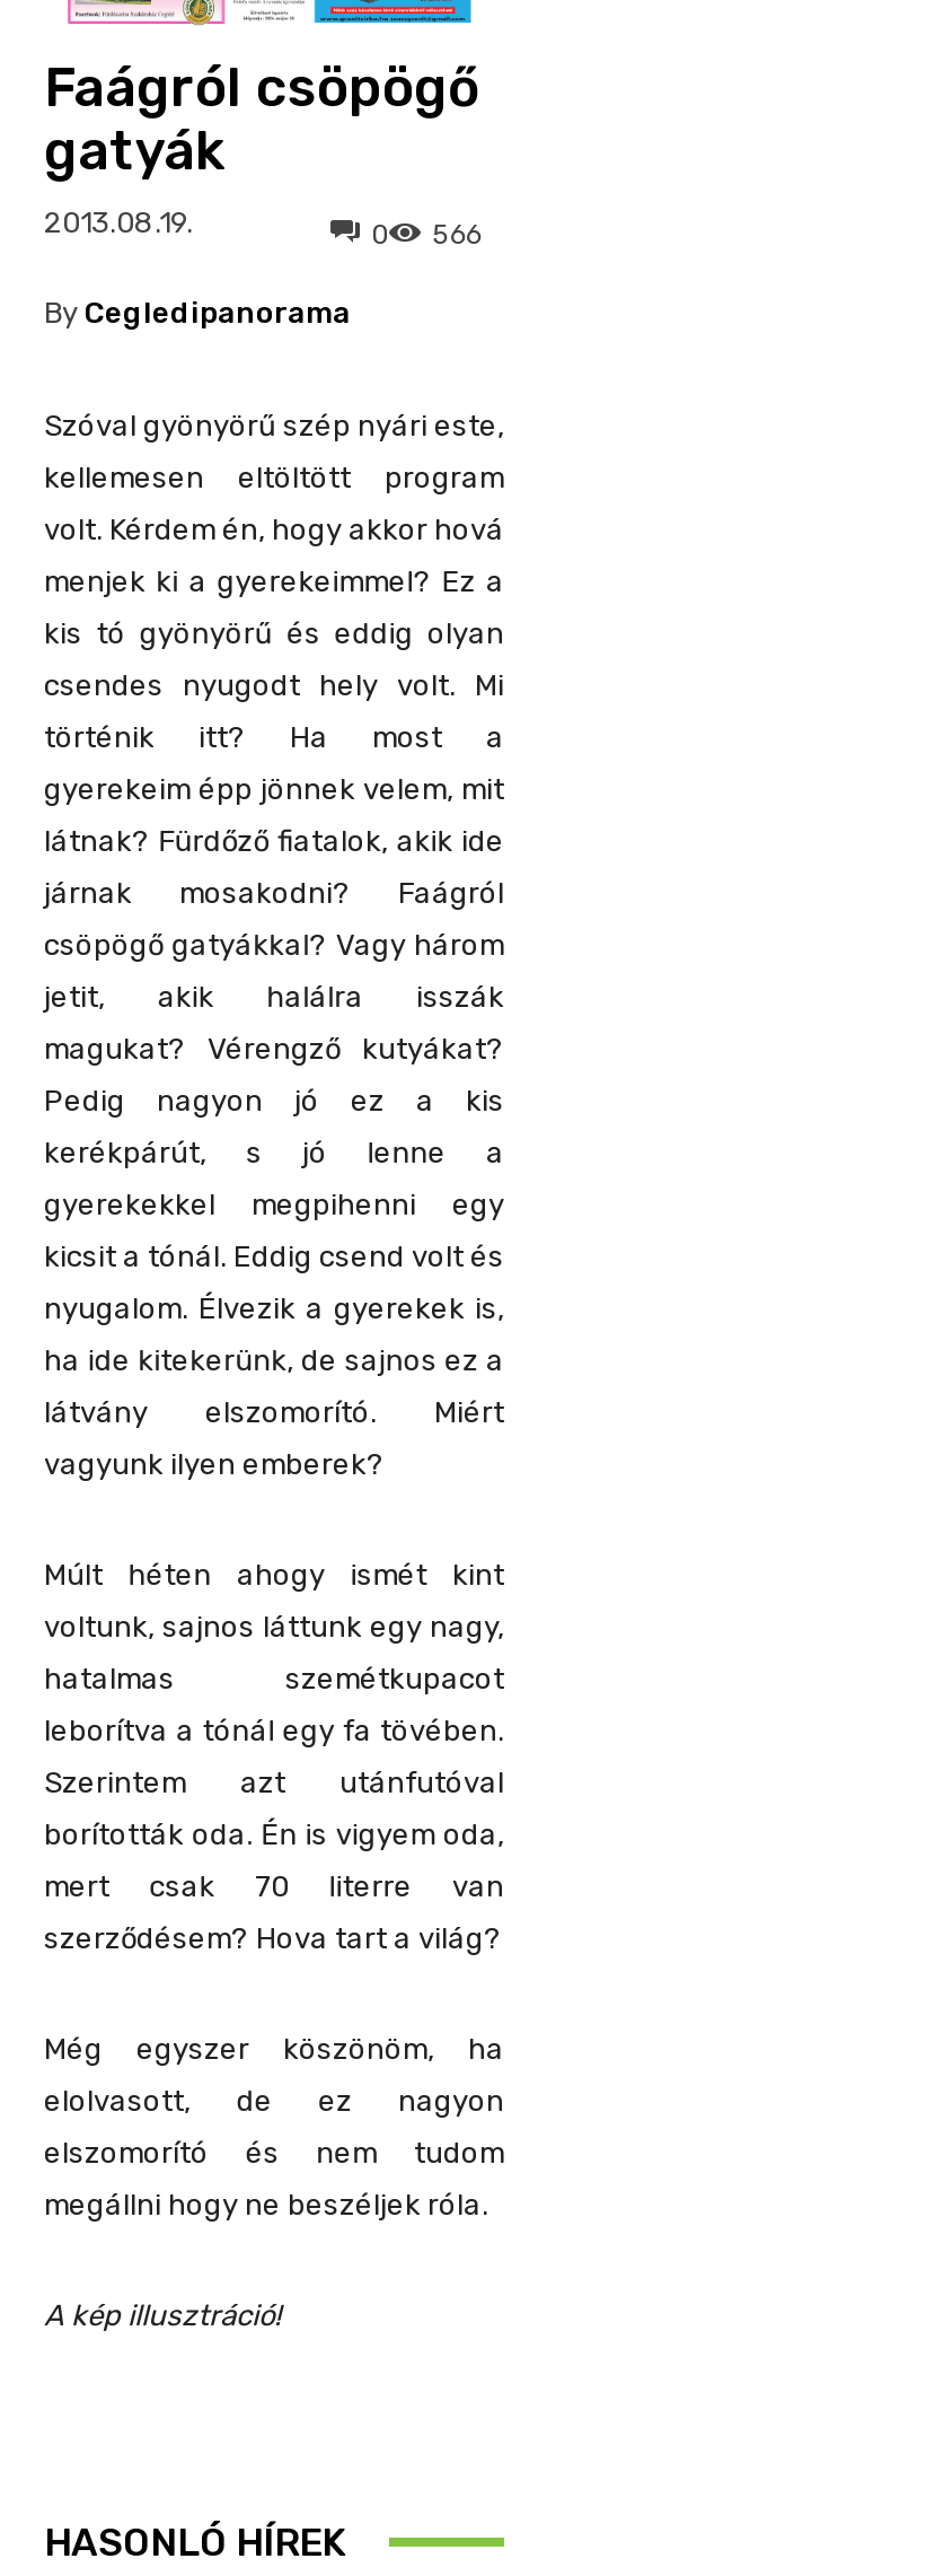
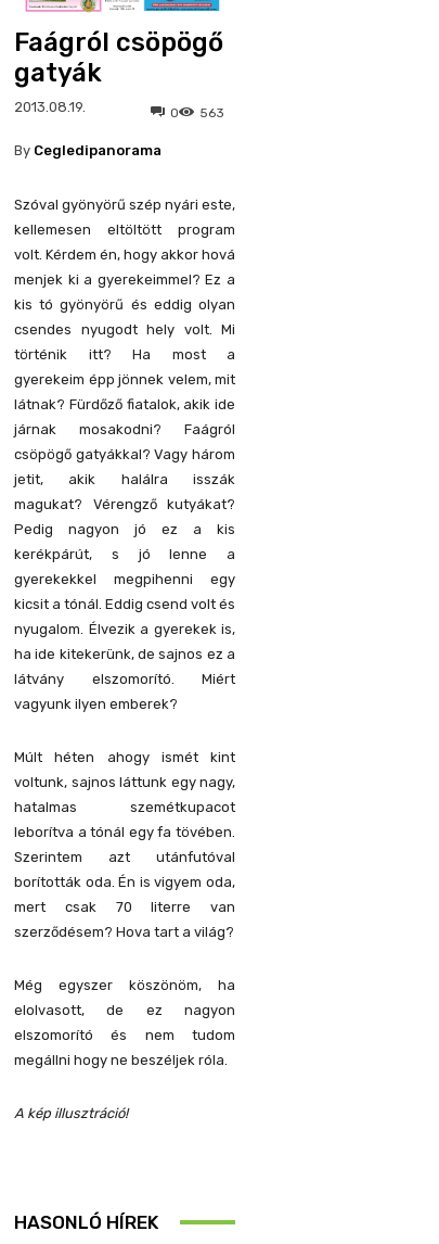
[432,219,482,250] 566 -> [199,105,224,120] 563

